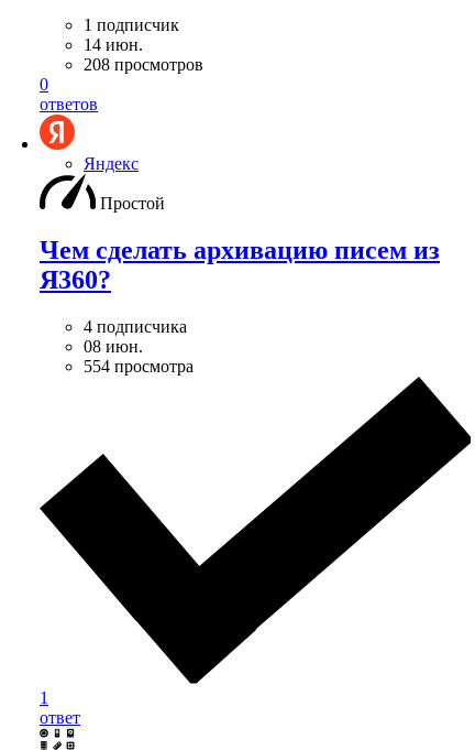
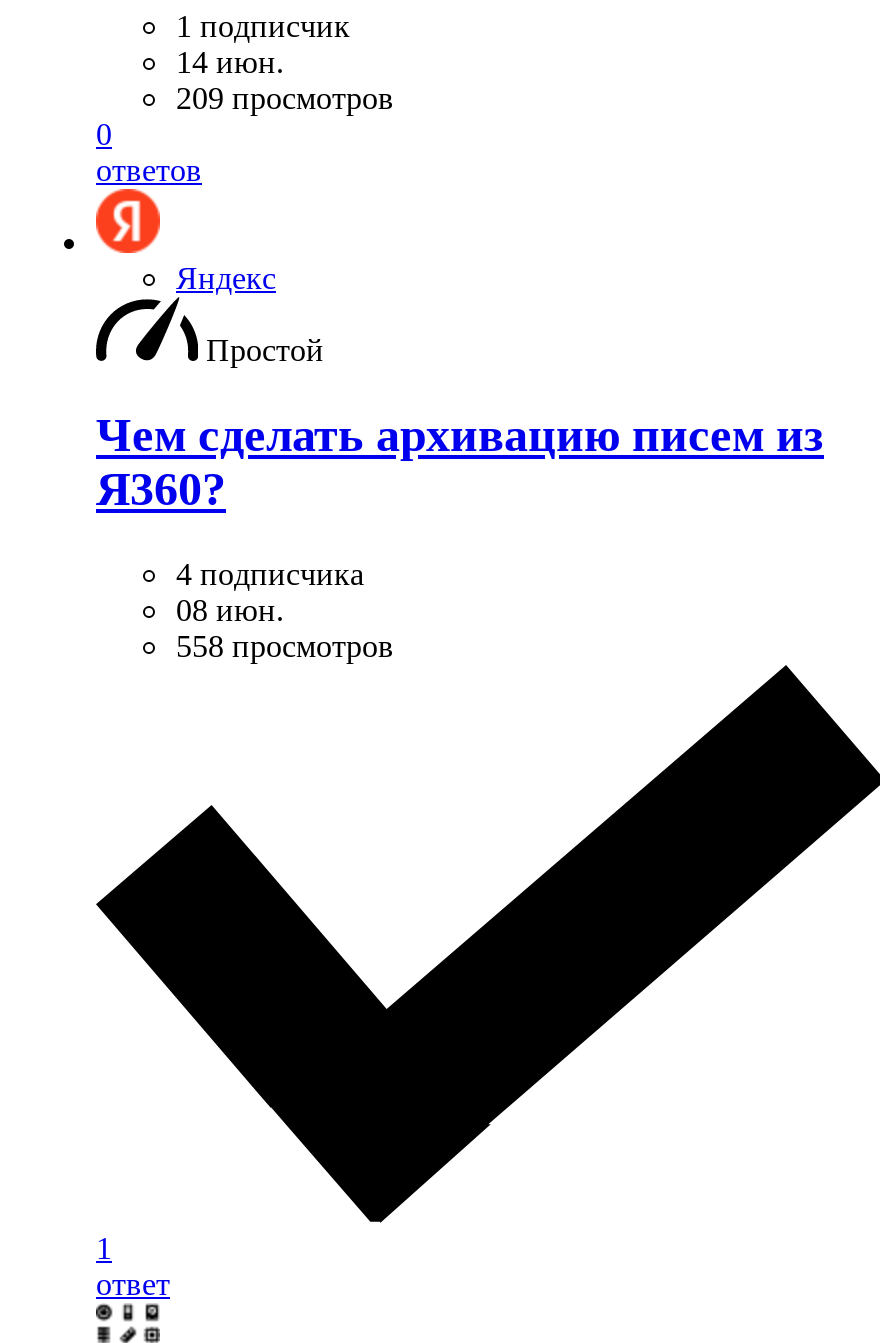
[84,55,203,74] 208 просмотров -> [176,81,394,115] 209 просмотров
[84,357,194,376] 554 просмотра -> [176,629,394,663] 558 просмотров

